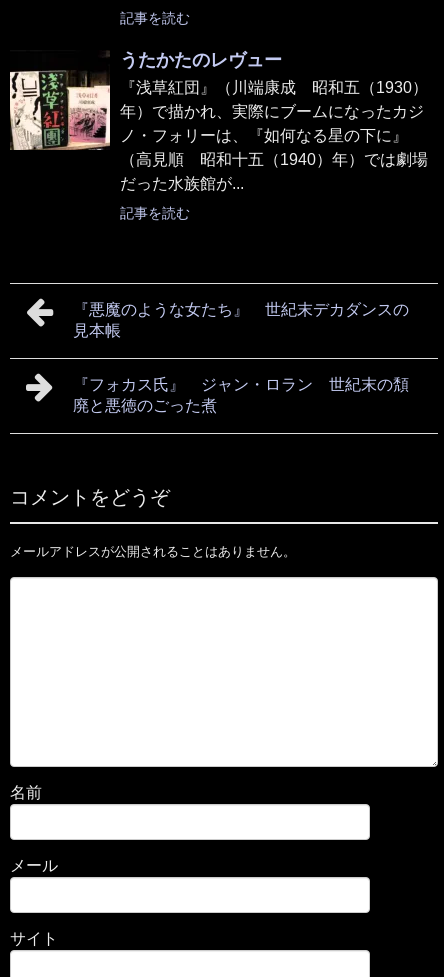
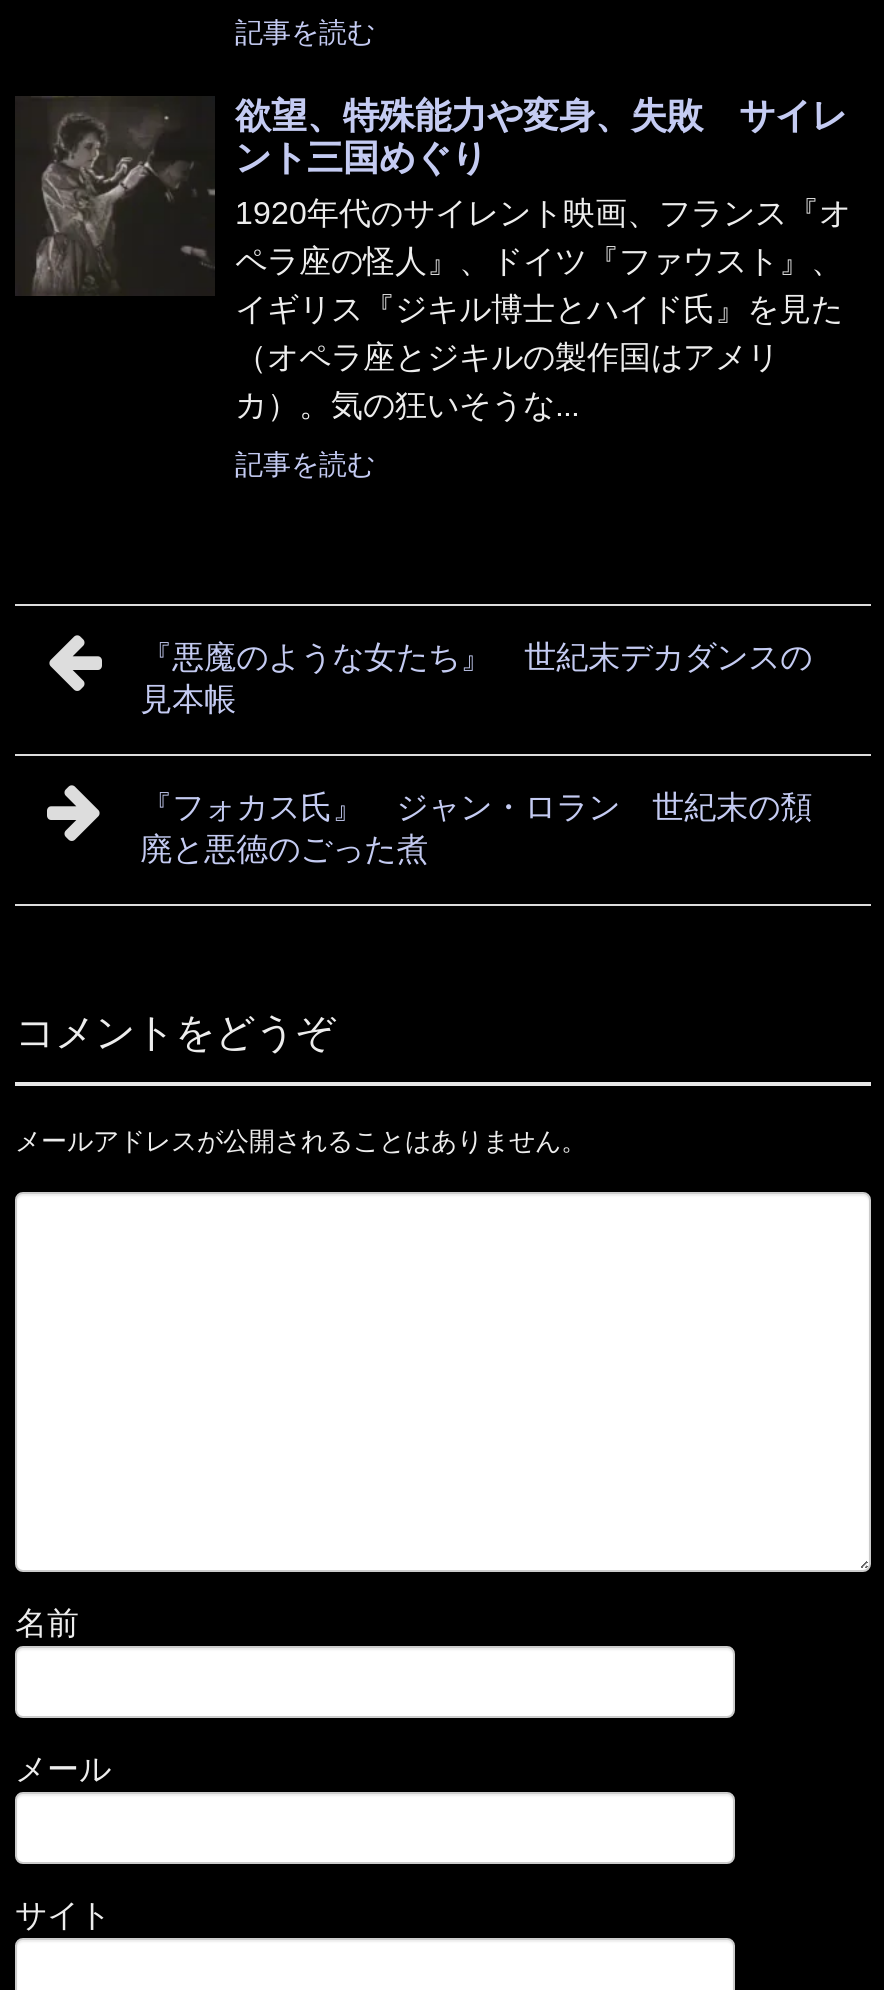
[9,50,428,192] [image] | うたかたのレヴュー | 『浅草紅団』（川端康成 昭和五（1930） | 年）で描かれ、実際にブームになったカジ | ノ・フォリーは、『如何なる星の下に』 | （高見順 昭和十五（1940）年）では劇場 | だった水族館が... -> [15,96,851,422] [image] | 欲望、特殊能力や変身、失敗 サイレ | ント三国めぐり | 1920年代のサイレント映画、フランス『オ | ペラ座の怪人』、ドイツ『ファウスト』、 | イギリス『ジキル博士とハイド氏』を見た | （オペラ座とジキルの製作国はアメリ | カ）。気の狂いそうな...

